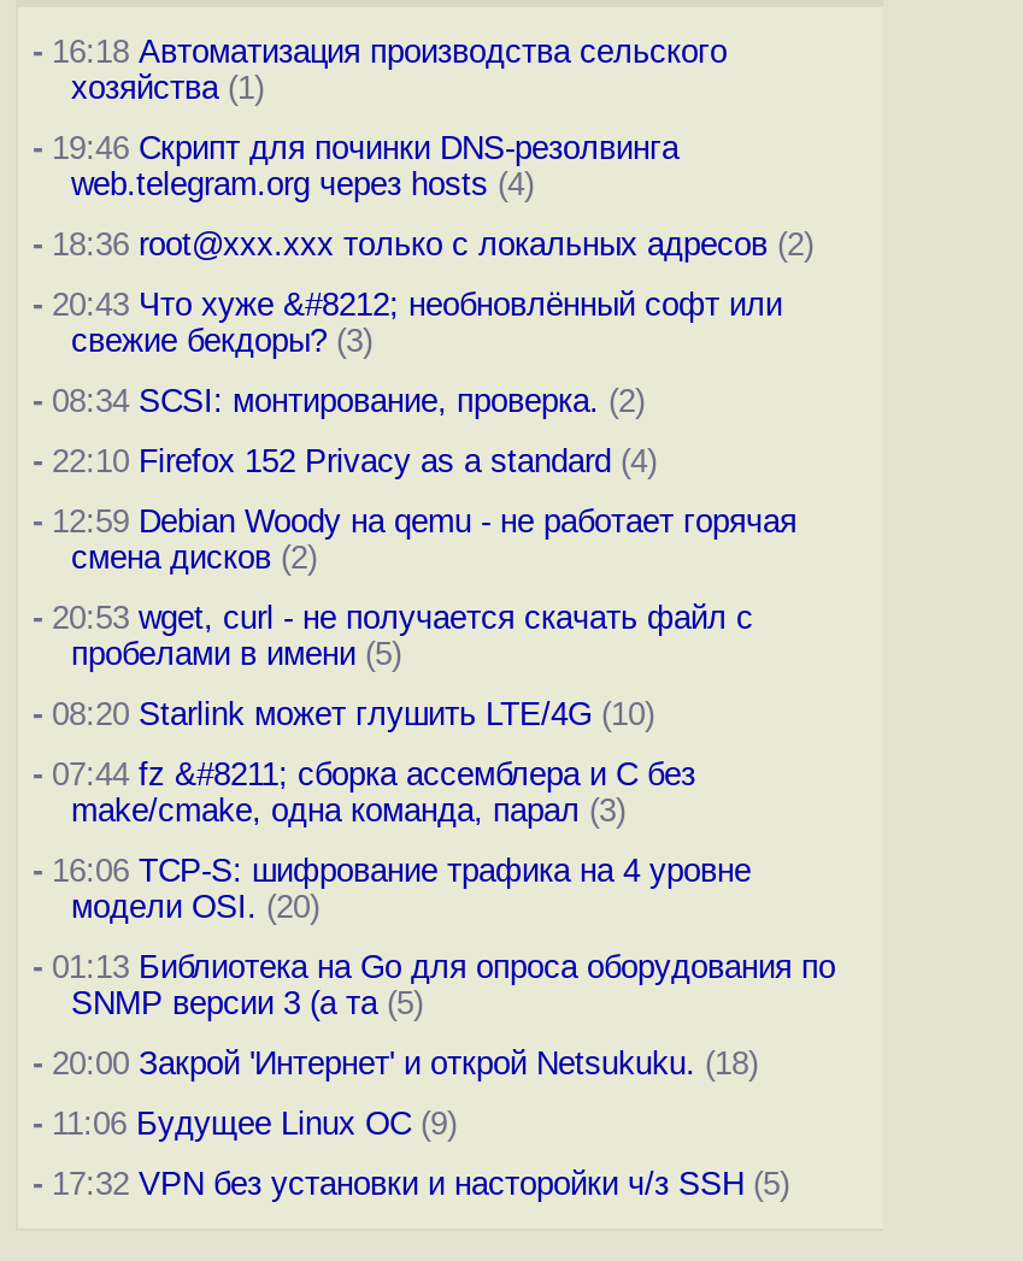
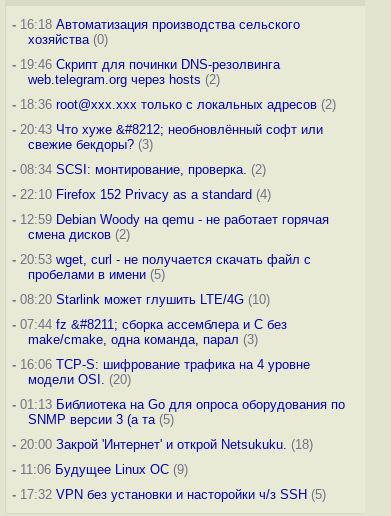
[71,70,264,106] хозяйства (1) -> [28,32,108,47] хозяйства (0)
[71,166,534,202] web.telegram.org через hosts (4) -> [28,72,220,87] web.telegram.org через hosts (2)

